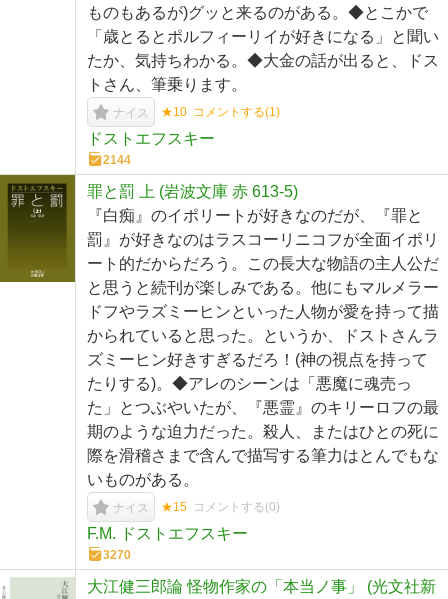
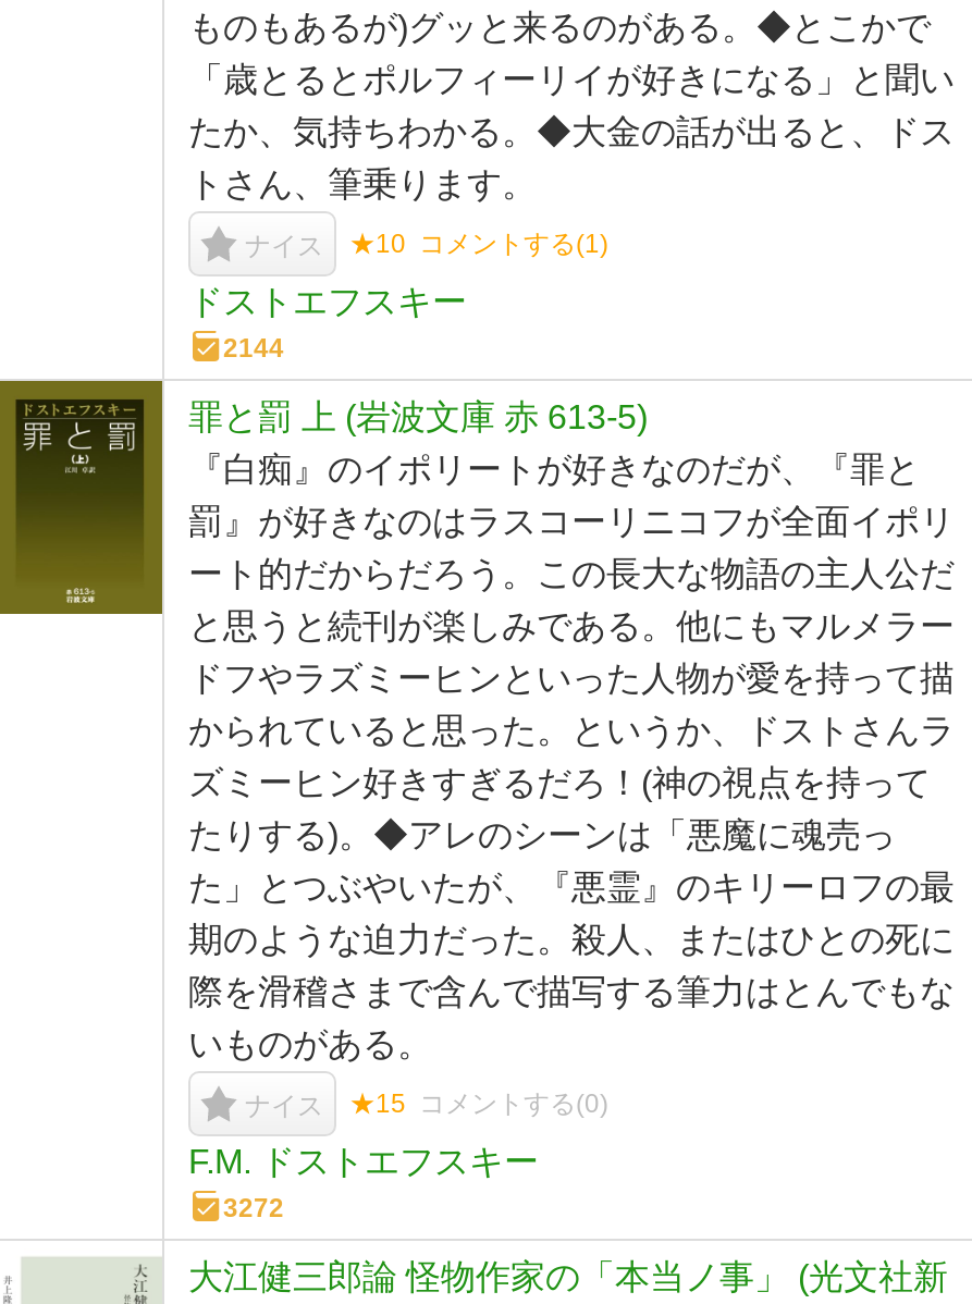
[103,548,131,562] 3270 -> [223,1193,284,1223] 3272

